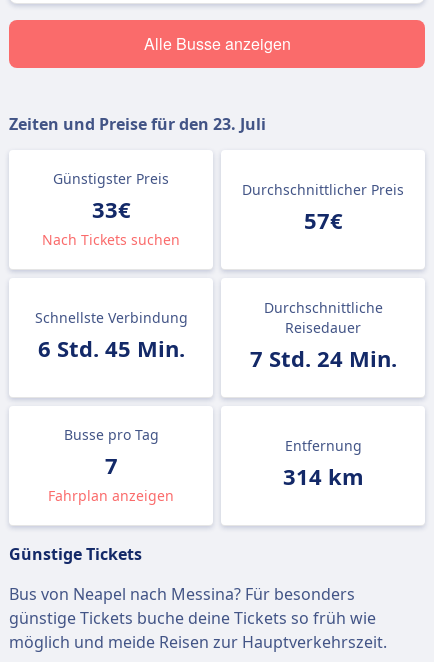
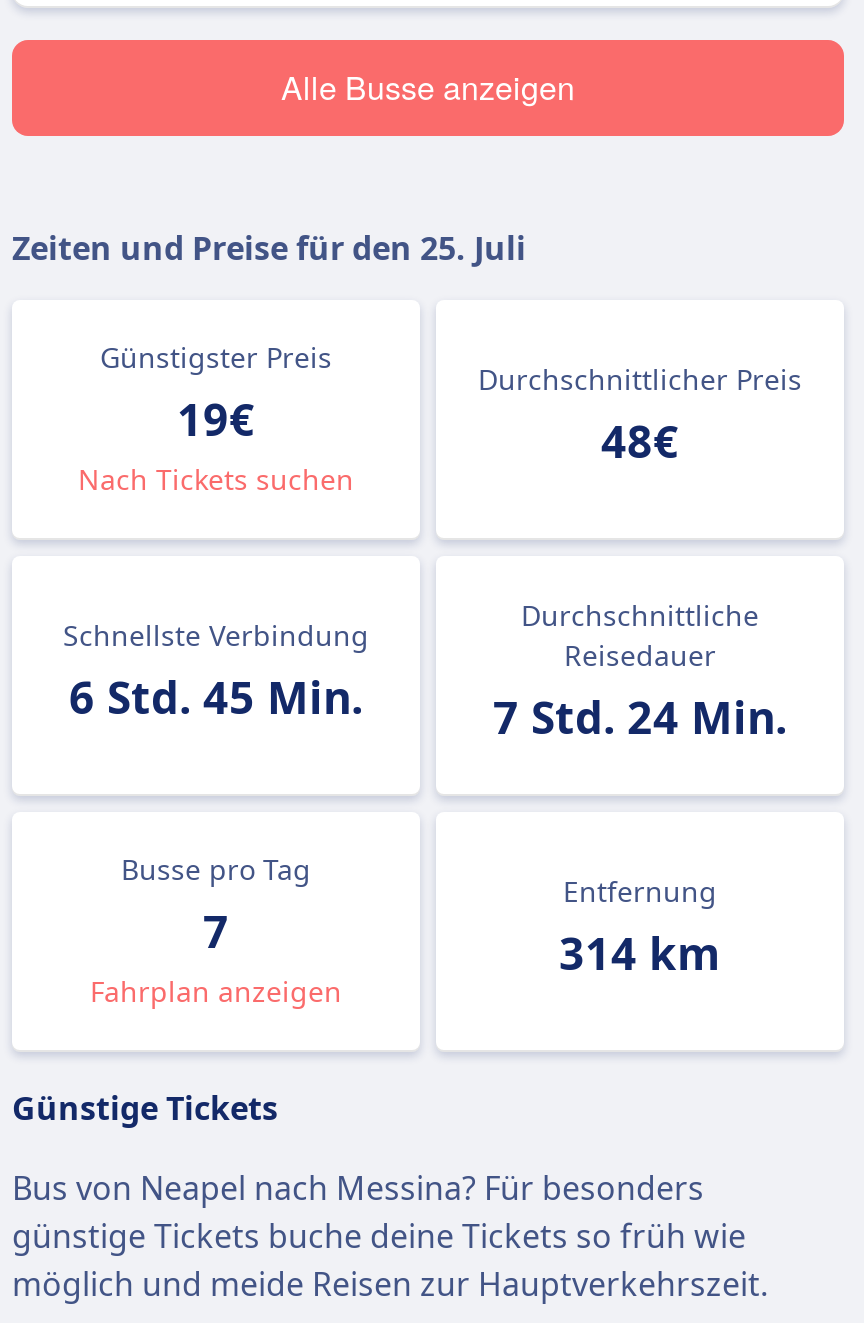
[9,113,266,135] Zeiten und Preise für den 23. Juli -> [12,226,526,270] Zeiten und Preise für den 25. Juli
[91,194,130,224] 33€ -> [177,388,255,448] 19€
[303,205,342,235] 57€ -> [601,410,679,470] 48€

